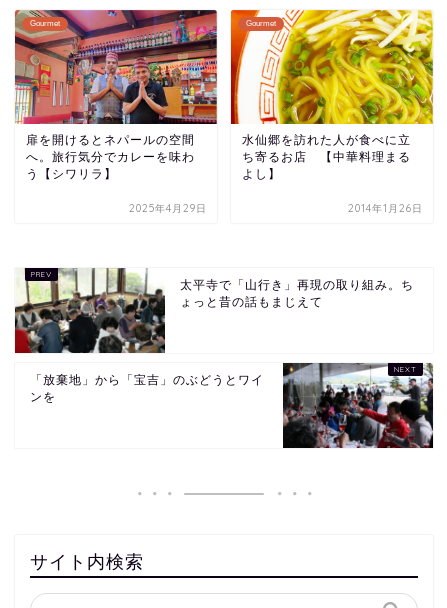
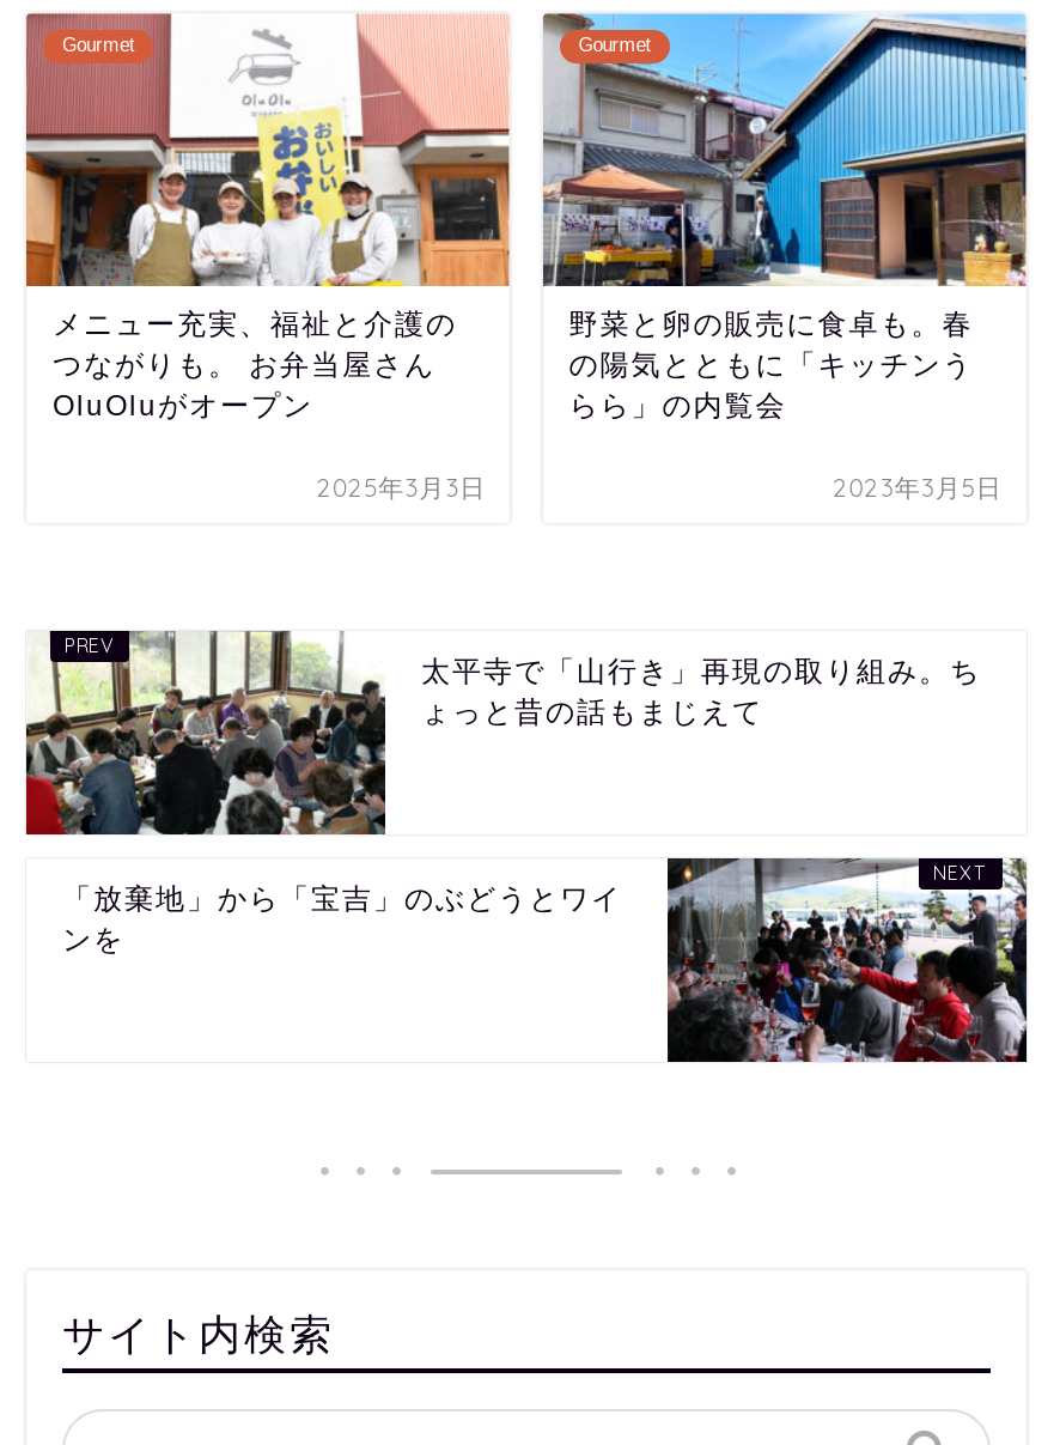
[14,9,218,181] [image] | 扉を開けるとネパールの空間 | へ。旅行気分でカレーを味わ | う【シワリラ】 -> [24,13,510,423] [image] | メニュー充実、福祉と介護の | つながりも。 お弁当屋さん | OluOluがオープン
[230,9,434,181] [image] | 水仙郷を訪れた人が食べに立 | ち寄るお店 【中華料理まる | よし】 -> [541,11,1029,423] [image] | 野菜と卵の販売に食卓も。春 | の陽気とともに「キッチンう | らら」の内覧会
[129,202,207,215] 2025年4月29日 -> [316,473,486,504] 2025年3月3日
[348,202,423,215] 2014年1月26日 -> [832,473,1002,504] 2023年3月5日

